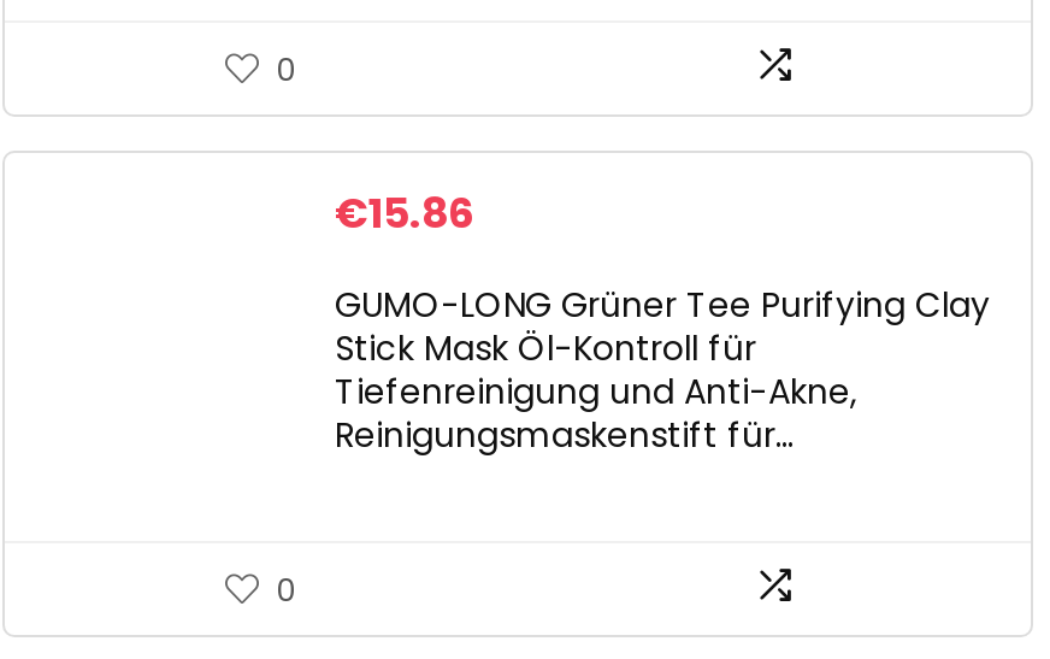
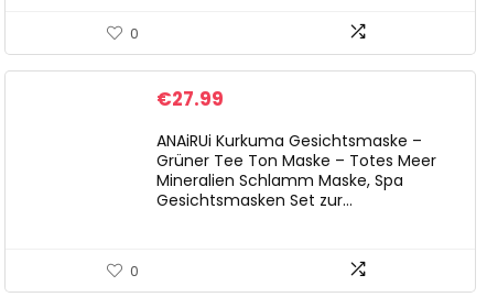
[335,184,474,242] €15.86 -> [156,86,224,112] €27.99
[335,281,990,459] GUMO-LONG Grüner Tee Purifying Clay | Stick Mask Öl-Kontroll für | Tiefenreinigung und Anti-Akne, | Reinigungsmaskenstift für… -> [156,130,436,211] ANAiRUi Kurkuma Gesichtsmaske – | Grüner Tee Ton Maske – Totes Meer | Mineralien Schlamm Maske, Spa | Gesichtsmasken Set zur…

